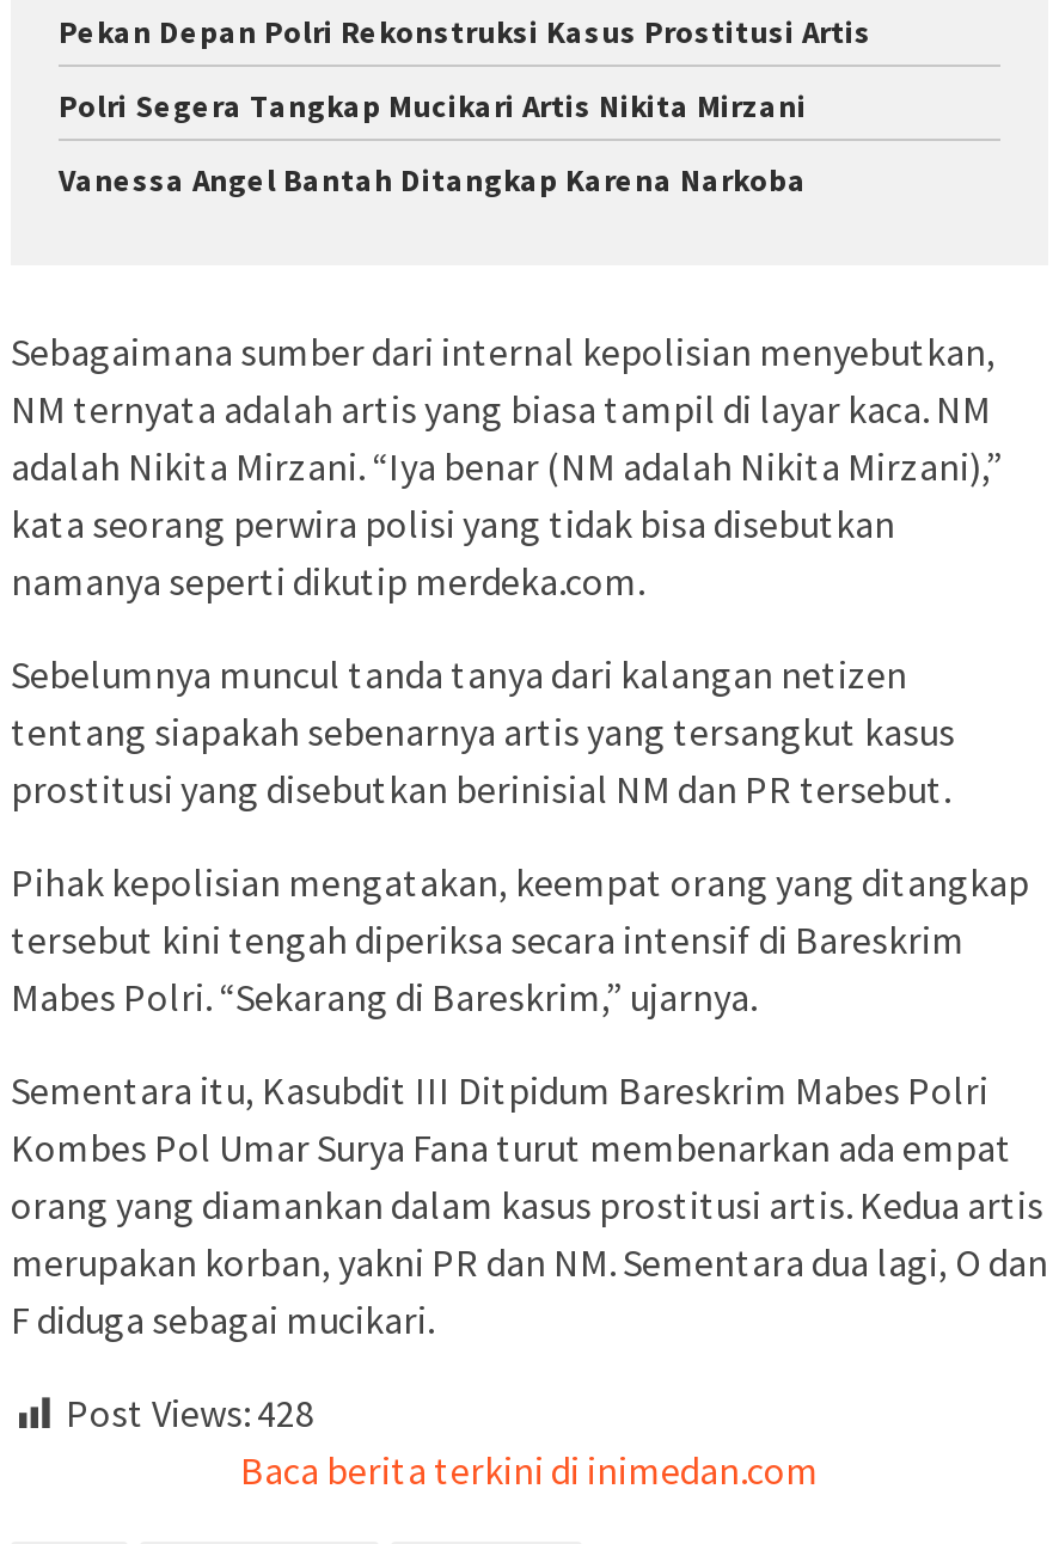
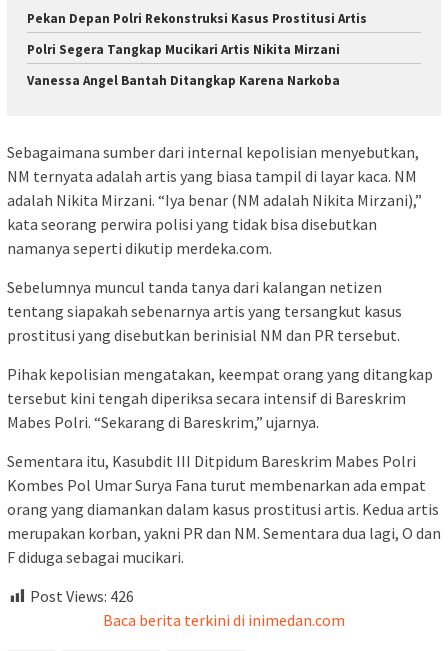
[66,1388,314,1436] Post Views: 428 -> [30,586,134,606] Post Views: 426

